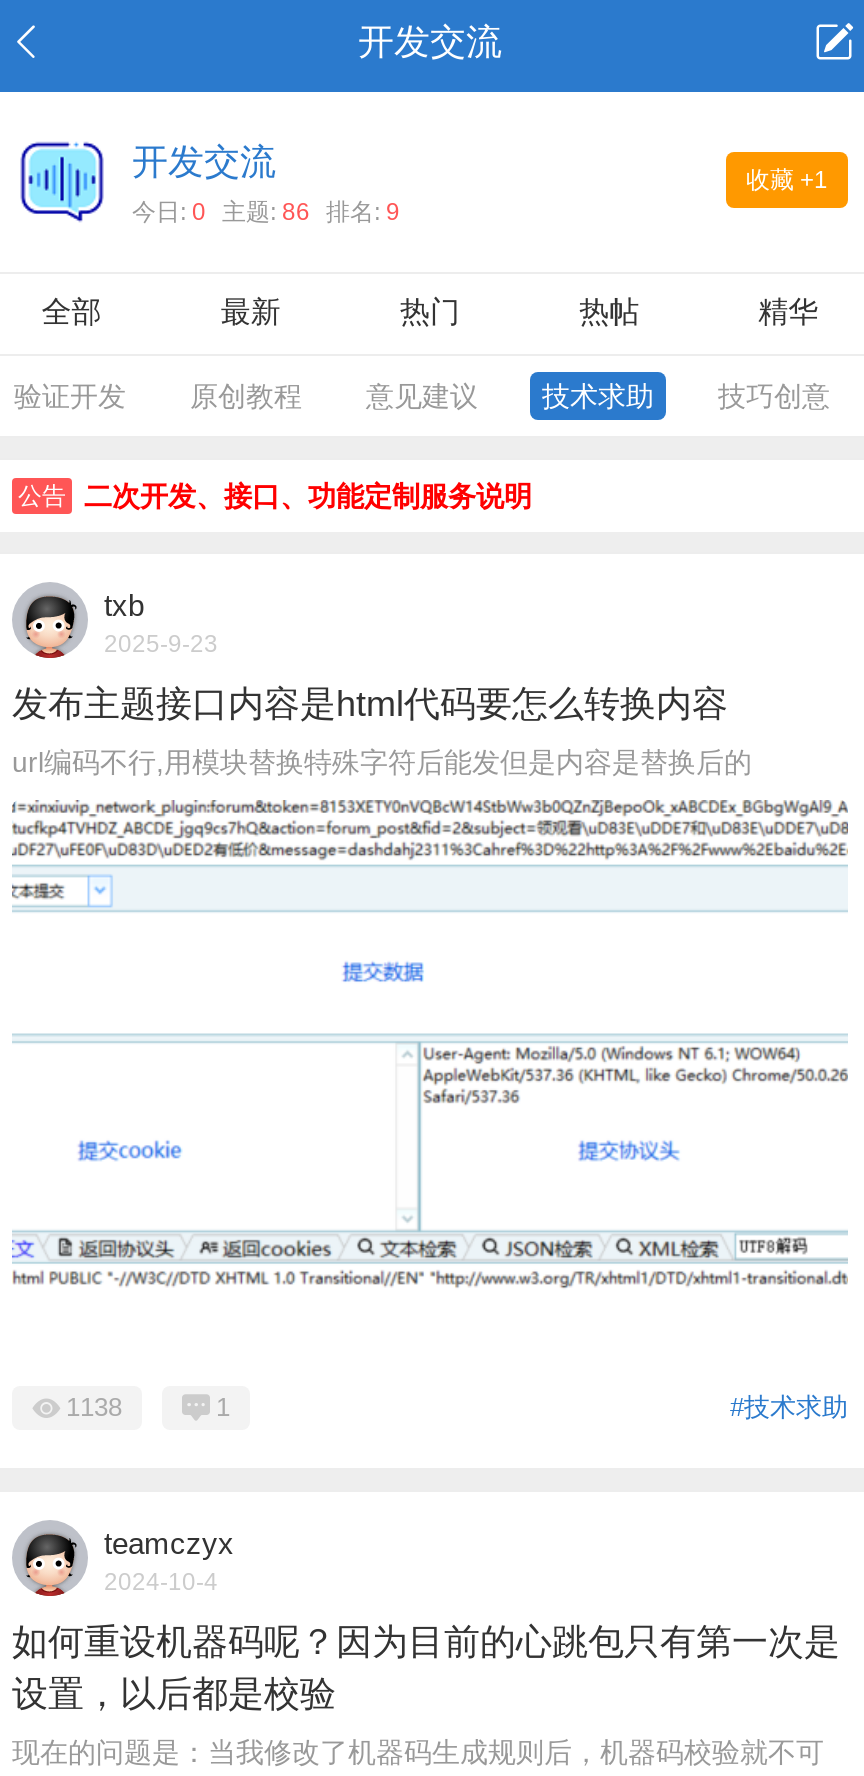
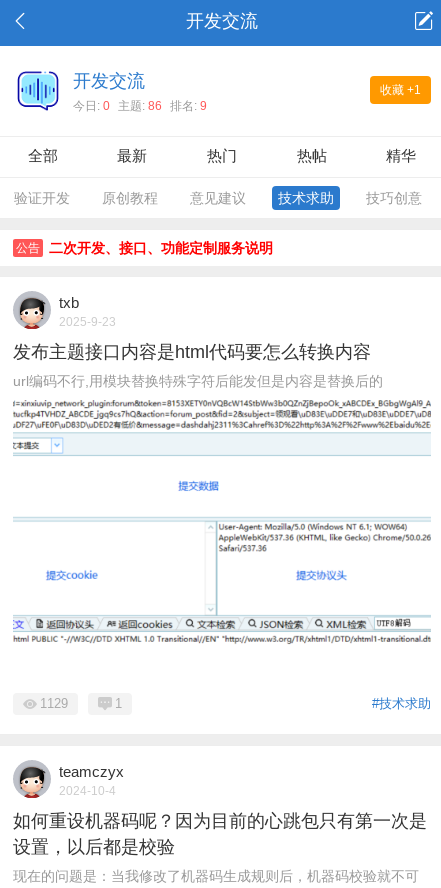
[66,1392,122,1422] 1138 -> [40,696,68,711] 1129

